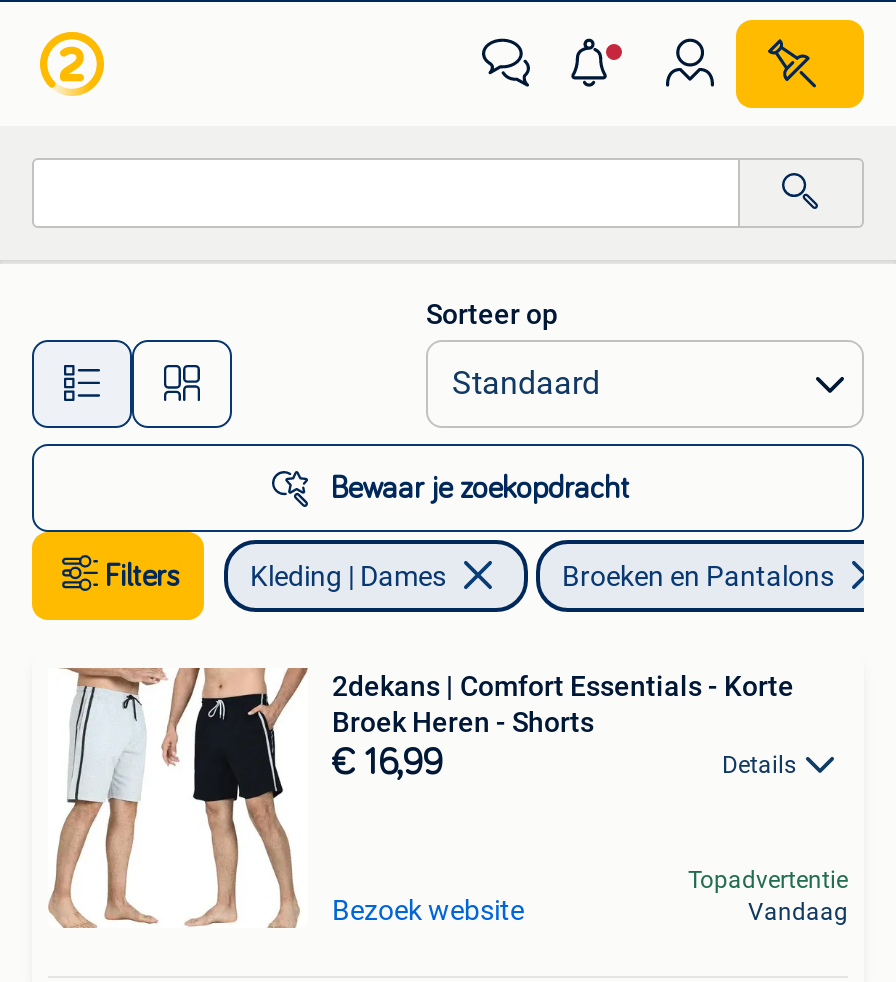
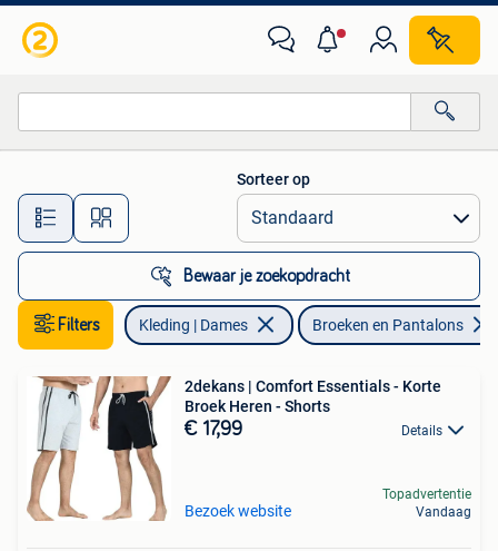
[332,746,442,782] € 16,99 -> [185,420,242,440] € 17,99

